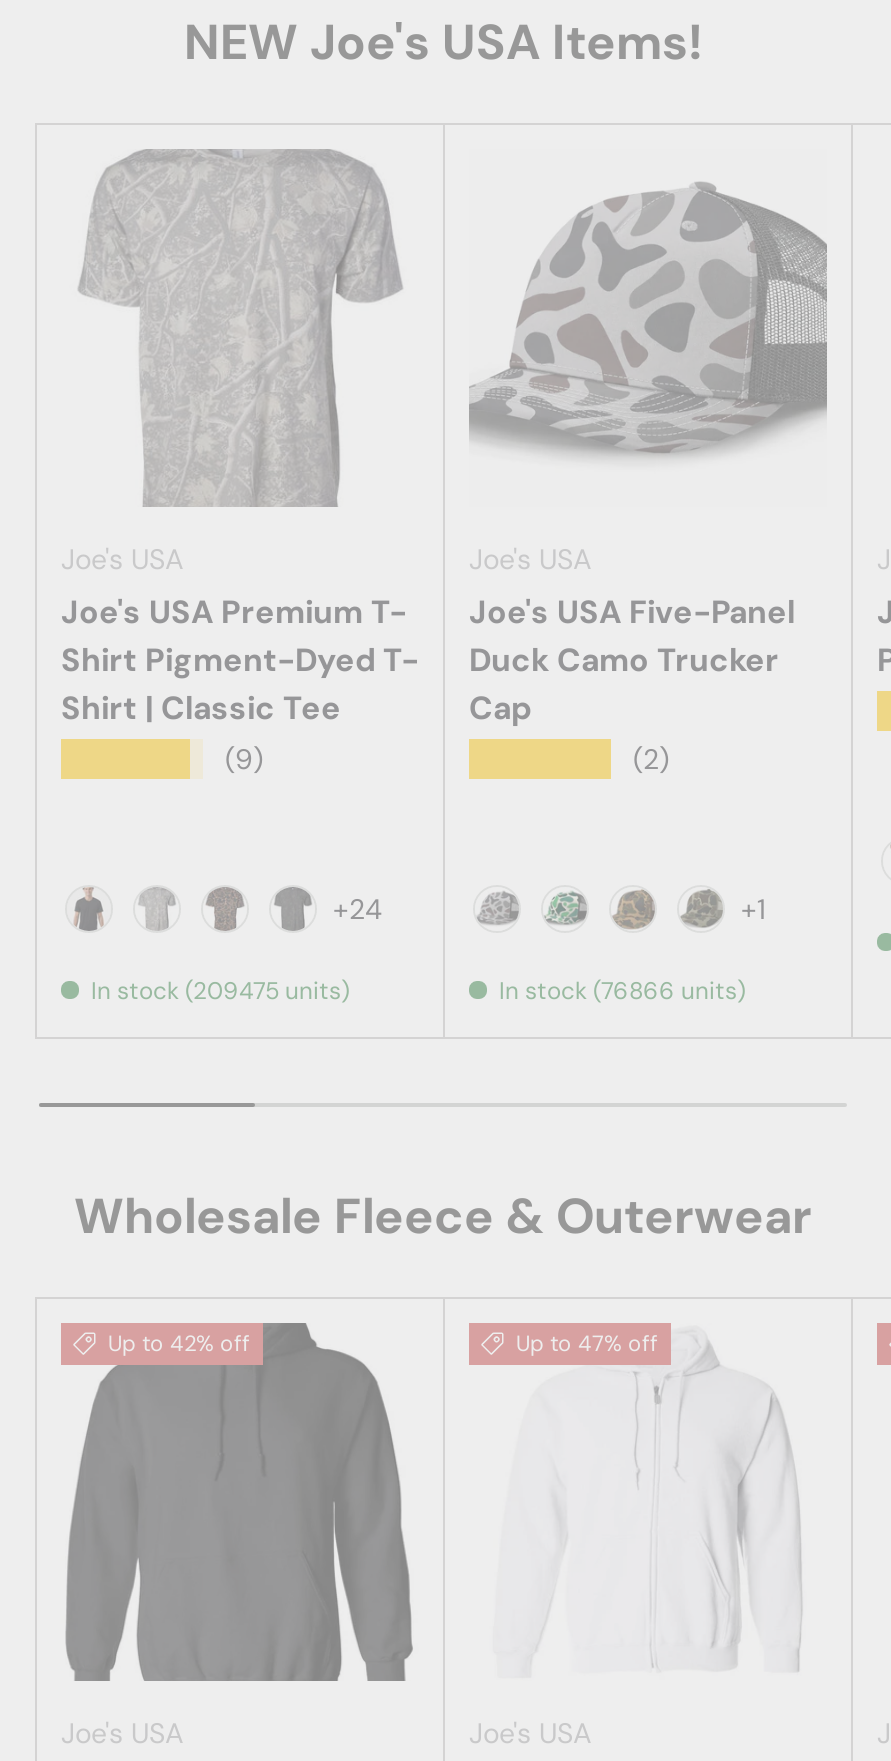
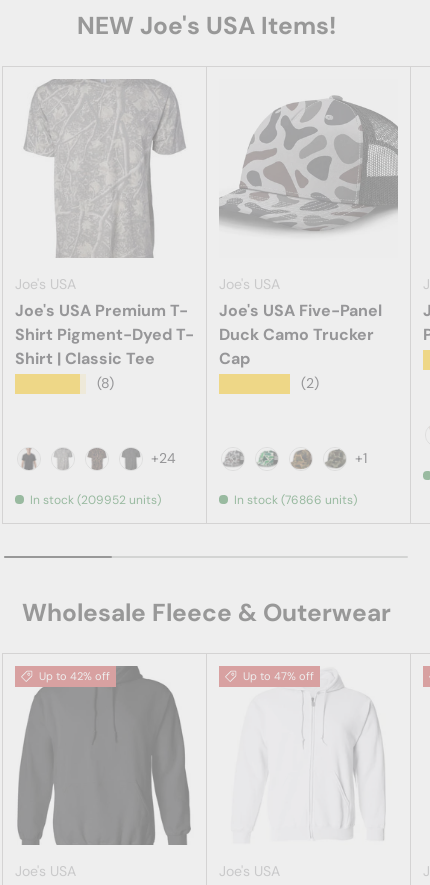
[225,741,263,777] (9) -> [97,374,114,392] (8)
[91,976,349,1008] In stock (209475 units) -> [30,492,161,508] In stock (209952 units)

